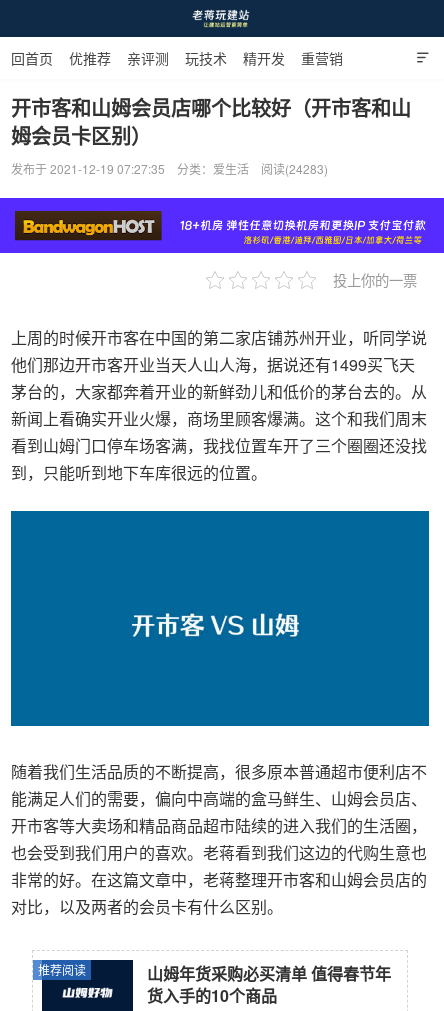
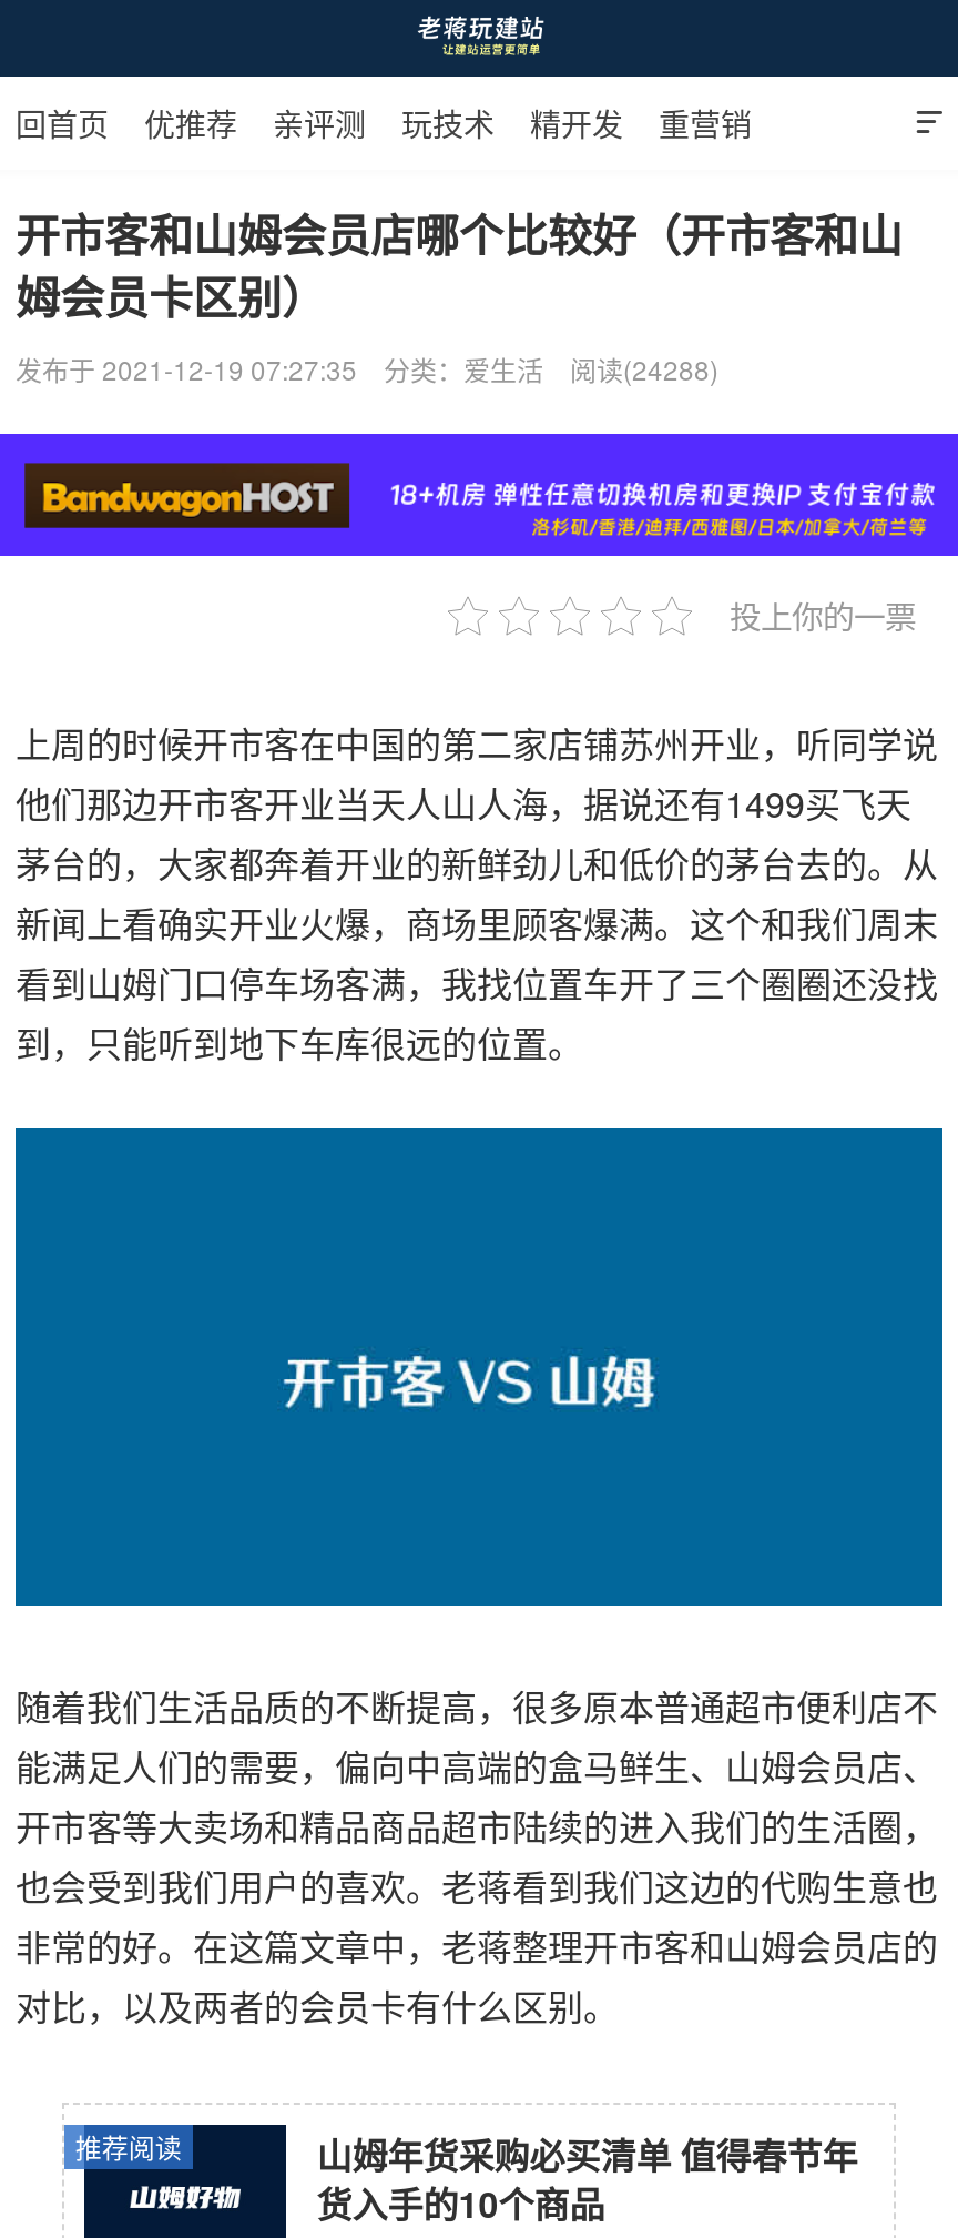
[261,160,328,177] 阅读(24283) -> [570,350,718,387] 阅读(24288)

